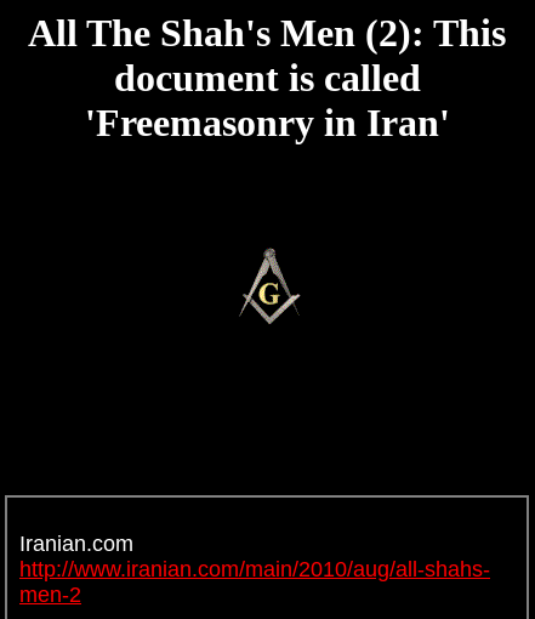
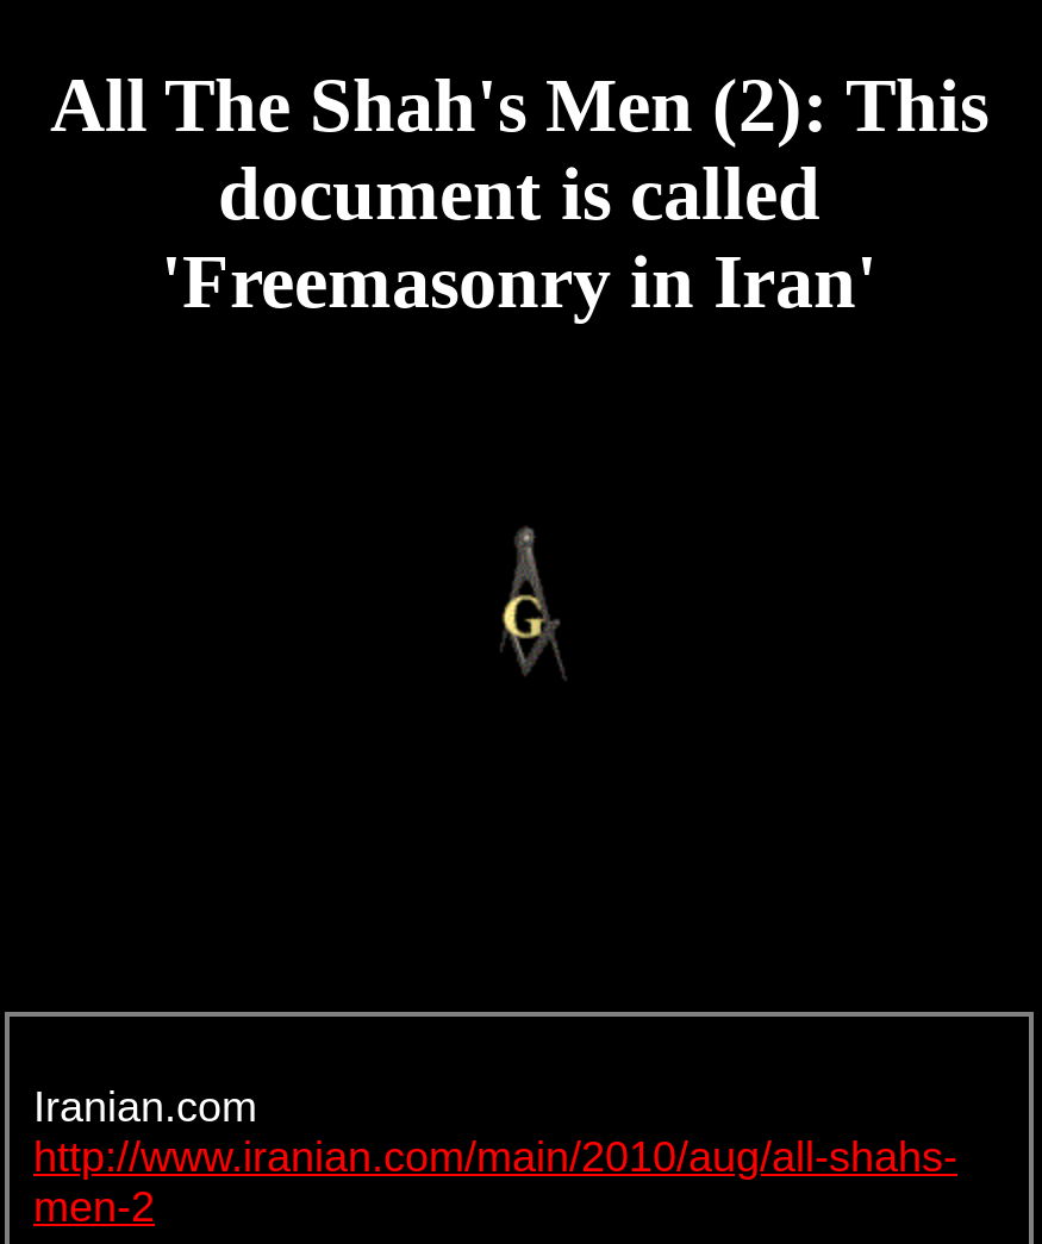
[240,252,301,324] [image] -> [472,538,584,674] [image]

